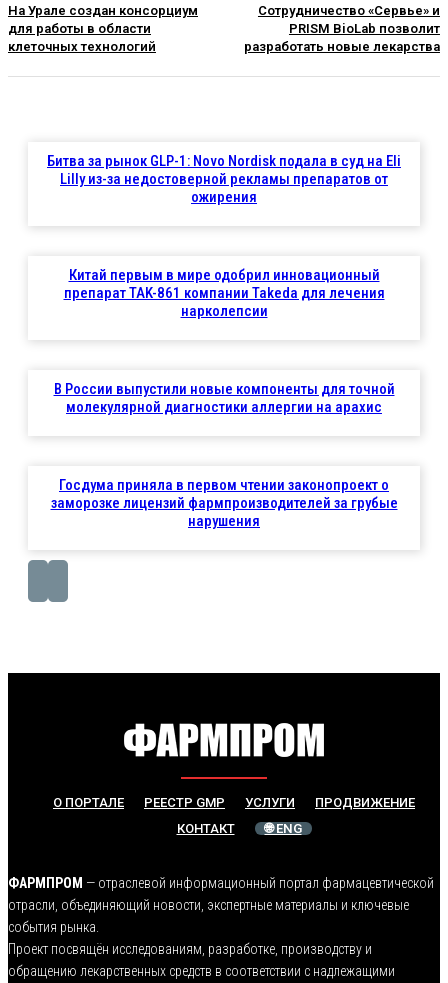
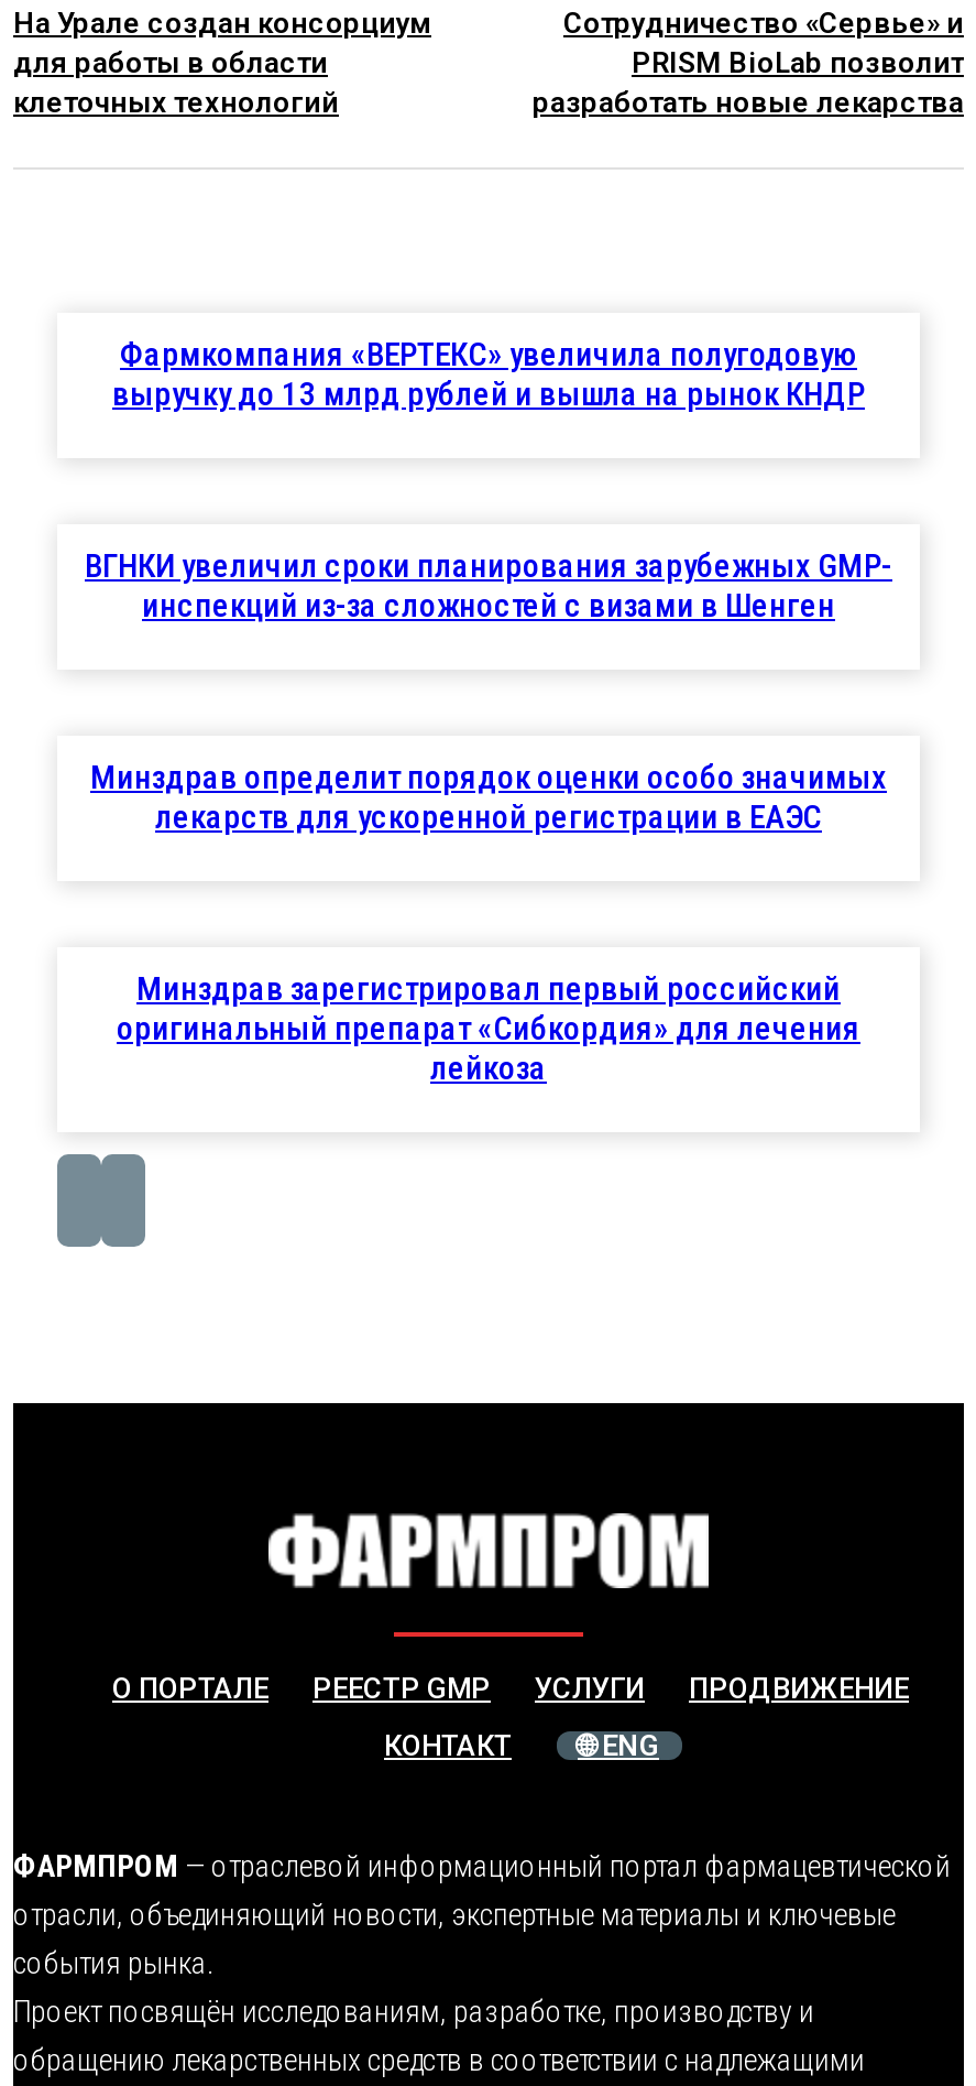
[47,152,401,206] Битва за рынок GLP-1: Novo Nordisk подала в суд на Eli | Lilly из-за недостоверной рекламы препаратов от | ожирения -> [112,335,865,415] Фармкомпания «ВЕРТЕКС» увеличила полугодовую | выручку до 13 млрд рублей и вышла на рынок КНДР
[63,266,384,320] Китай первым в мире одобрил инновационный | препарат TAK-861 компании Takeda для лечения | нарколепсии -> [85,547,892,626] ВГНКИ увеличил сроки планирования зарубежных GMP- | инспекций из-за сложностей с визами в Шенген
[53,380,394,416] В России выпустили новые компоненты для точной | молекулярной диагностики аллергии на арахис -> [90,758,887,838] Минздрав определит порядок оценки особо значимых | лекарств для ускоренной регистрации в ЕАЭС
[50,476,397,530] Госдума приняла в первом чтении законопроект о | заморозке лицензий фармпроизводителей за грубые | нарушения -> [117,970,860,1089] Минздрав зарегистрировал первый российский | оригинальный препарат «Сибкордия» для лечения | лейкоза

